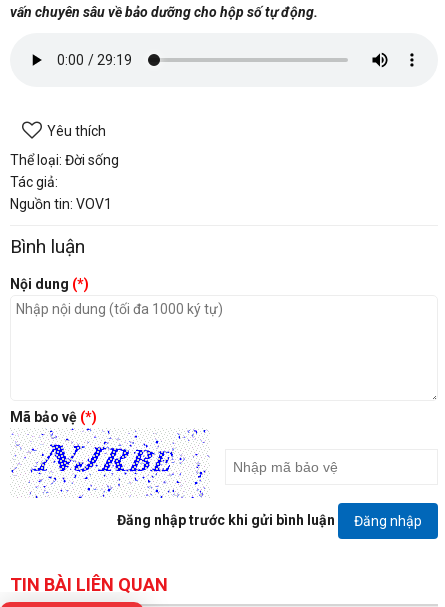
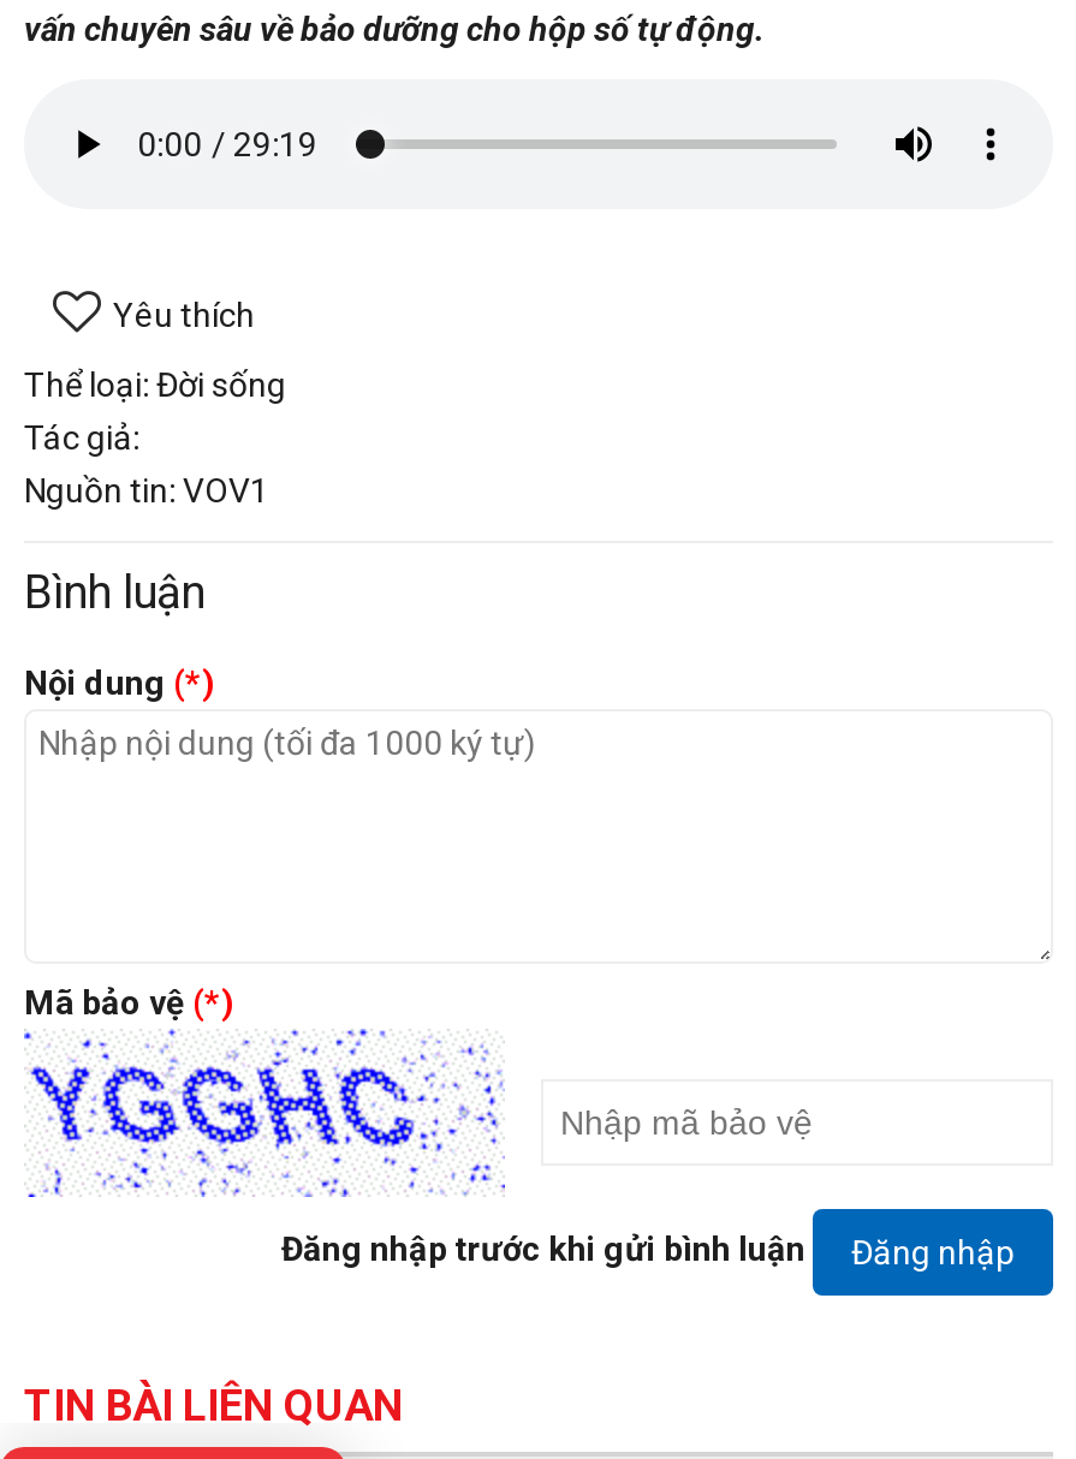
[11,428,209,499] [image] -> [24,1029,505,1199] [image]

